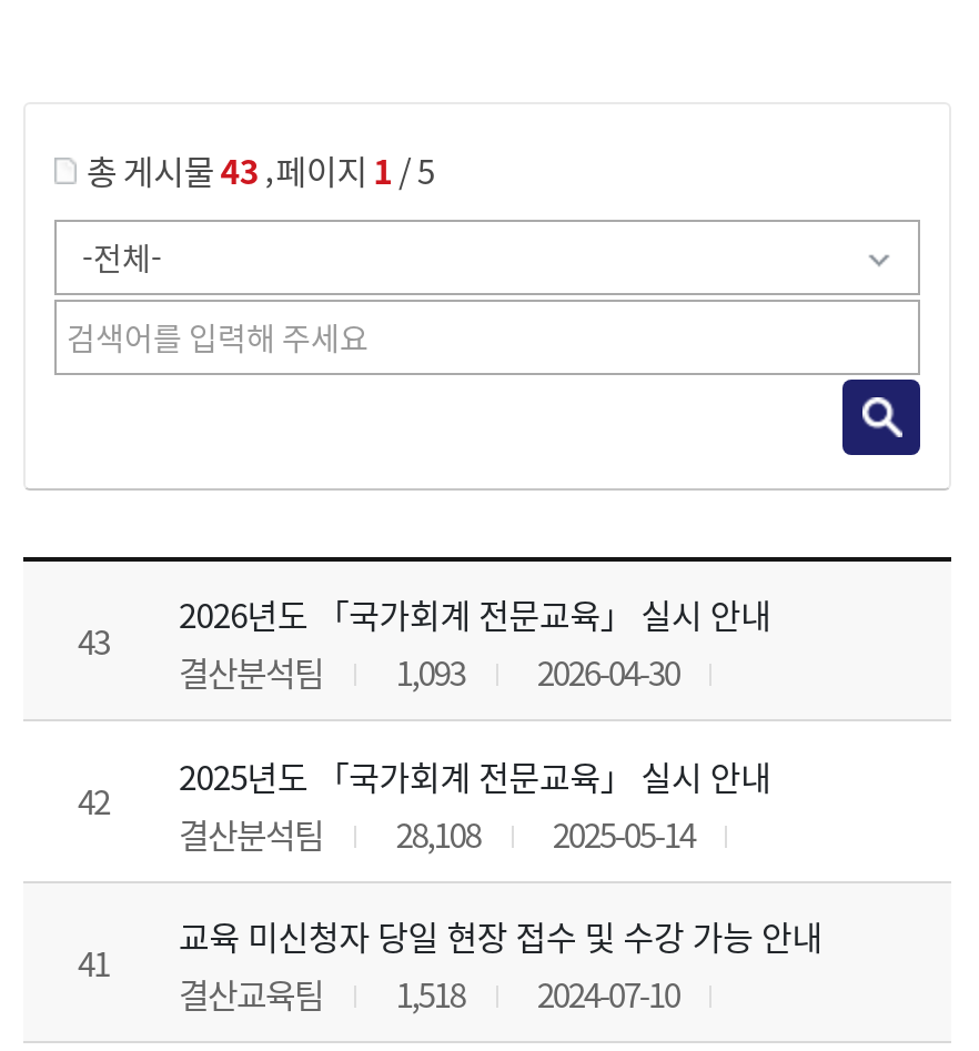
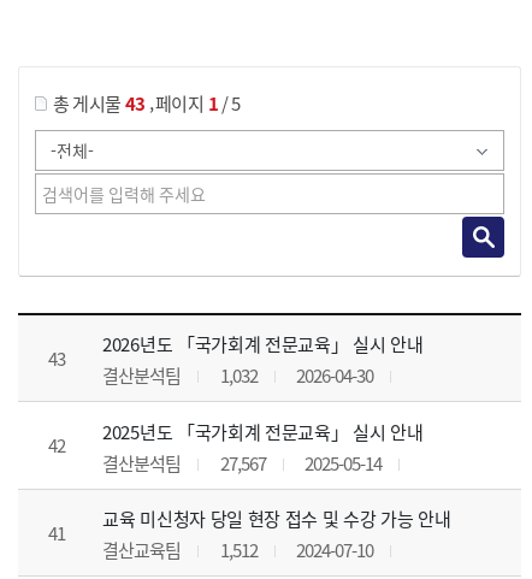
[179,649,679,695] 결산분석팀 1,093 2026-04-30 -> [102,363,374,388] 결산분석팀 1,032 2026-04-30
[179,809,695,856] 결산분석팀 28,108 2025-05-14 -> [102,450,382,475] 결산분석팀 27,567 2025-05-14
[179,970,679,1016] 결산교육팀 1,518 2024-07-10 -> [102,537,374,562] 결산교육팀 1,512 2024-07-10

